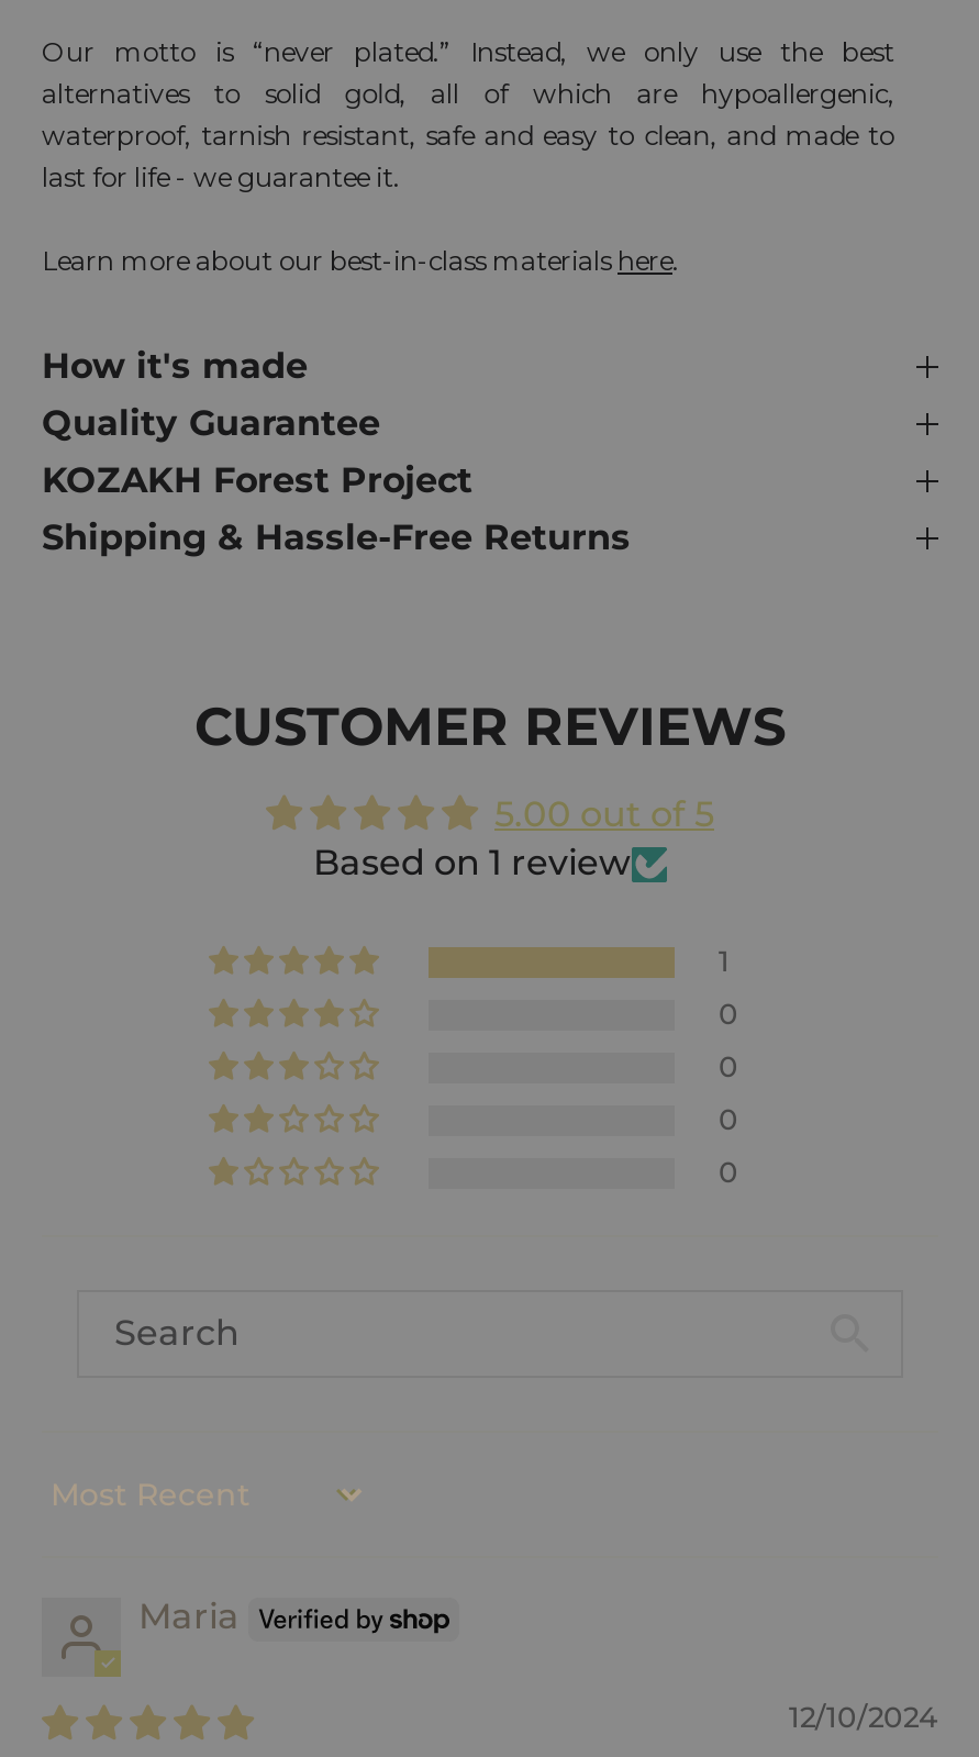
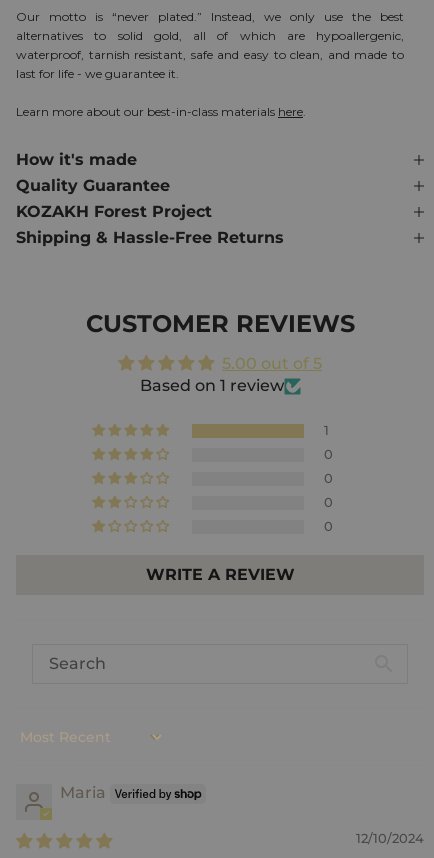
none -> [145,565,294,584] WRITE A REVIEW

